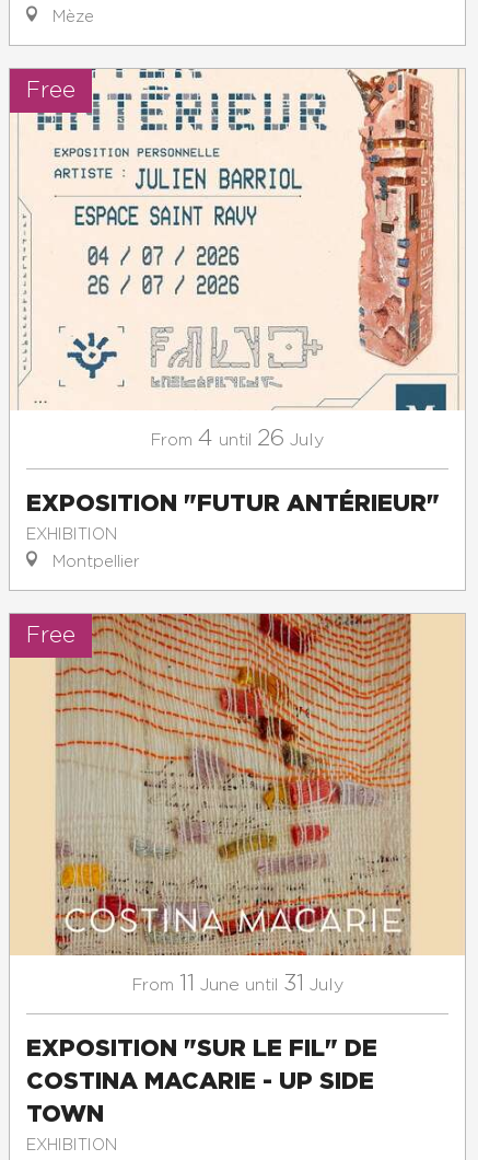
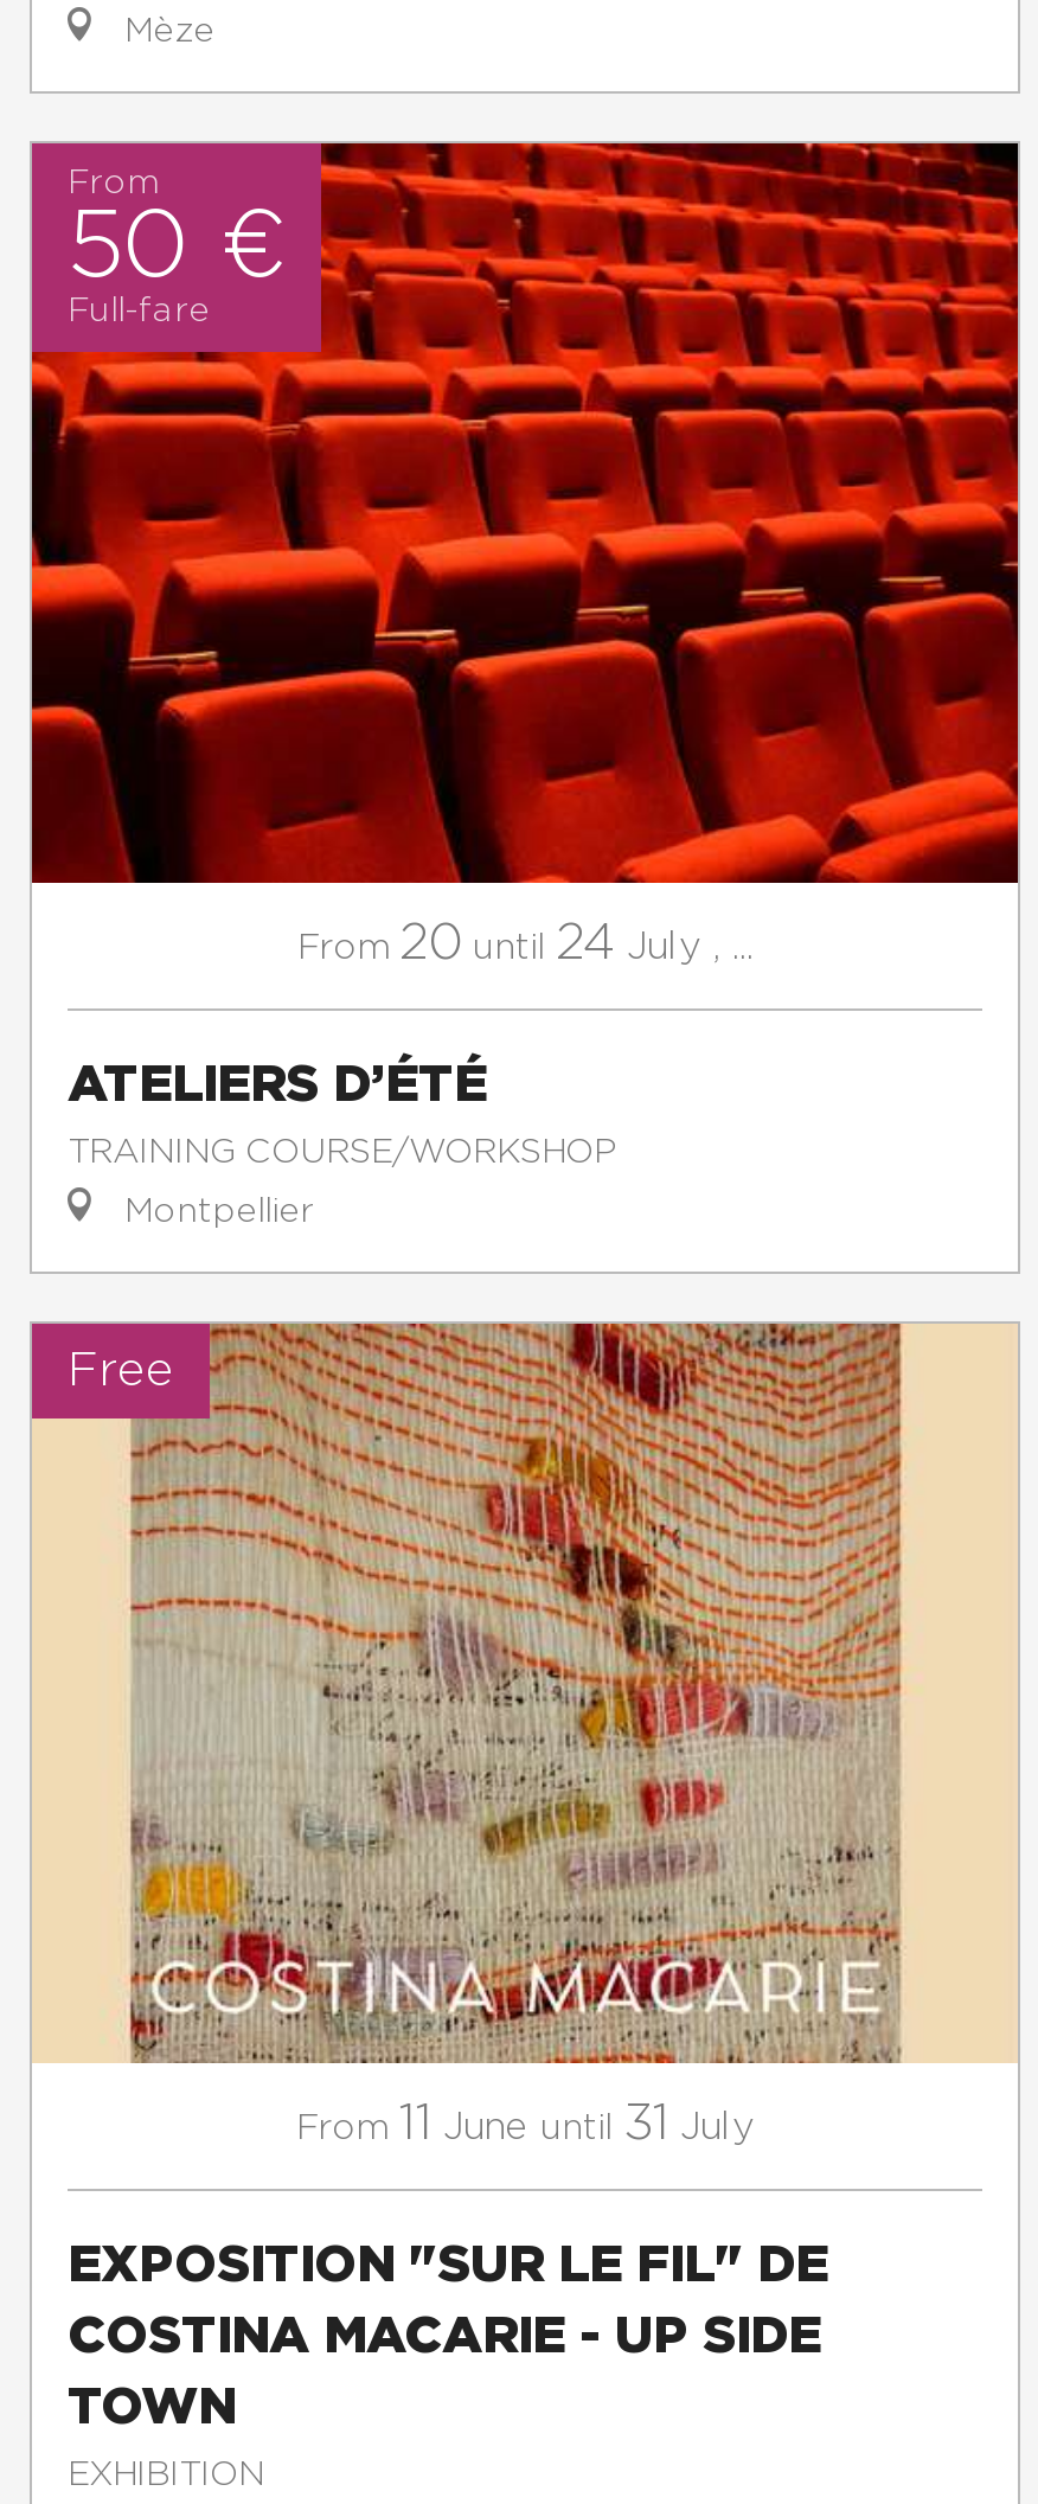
[10,68,465,411] [image] | Free -> [30,141,1020,885] [image] | From | 50 € | Full-fare
[151,426,324,449] From 4 until 26 July -> [297,917,752,967] From 20 until 24 July,...
[26,489,440,542] EXPOSITION "FUTUR ANTÉRIEUR" | EXHIBITION -> [68,1053,617,1169] ATELIERS D’ÉTÉ | TRAINING COURSE/WORKSHOP

